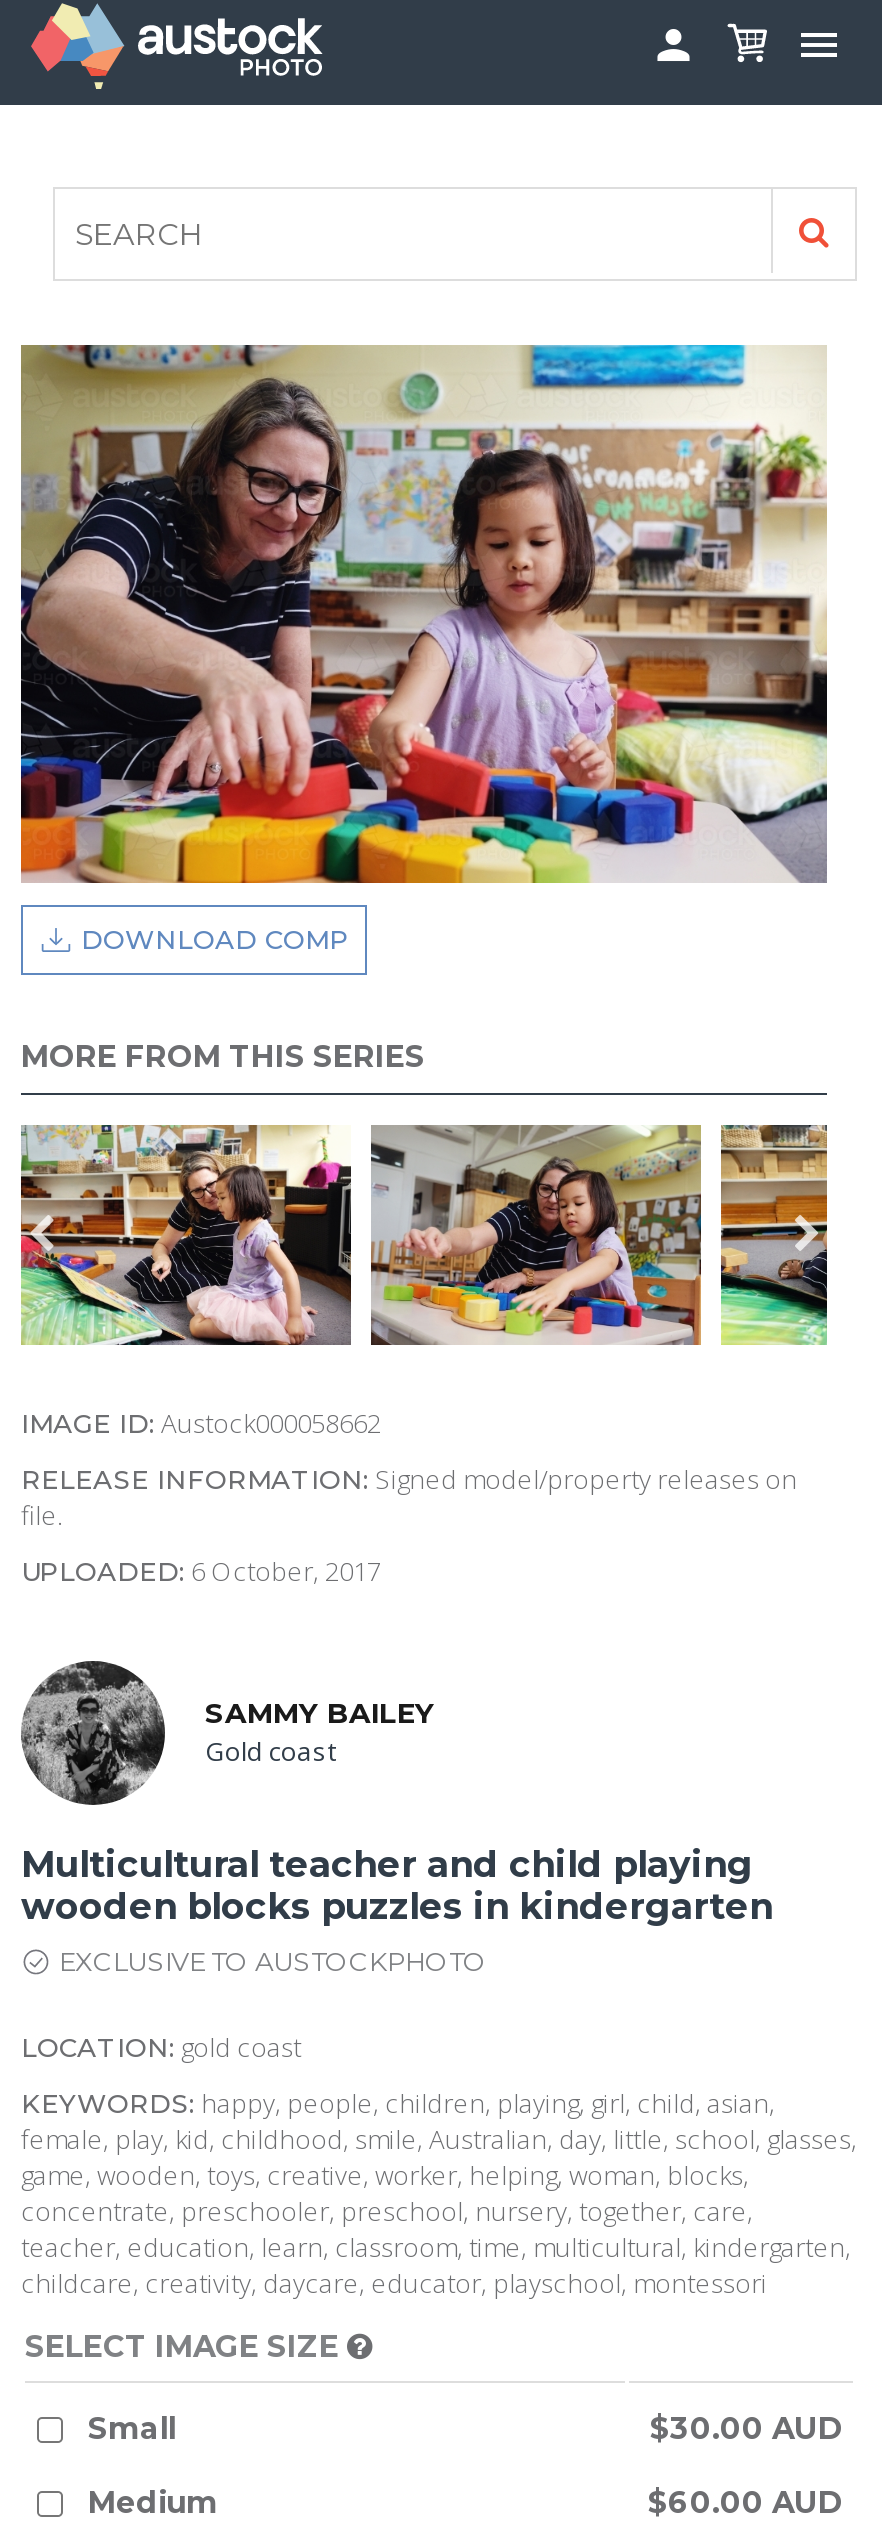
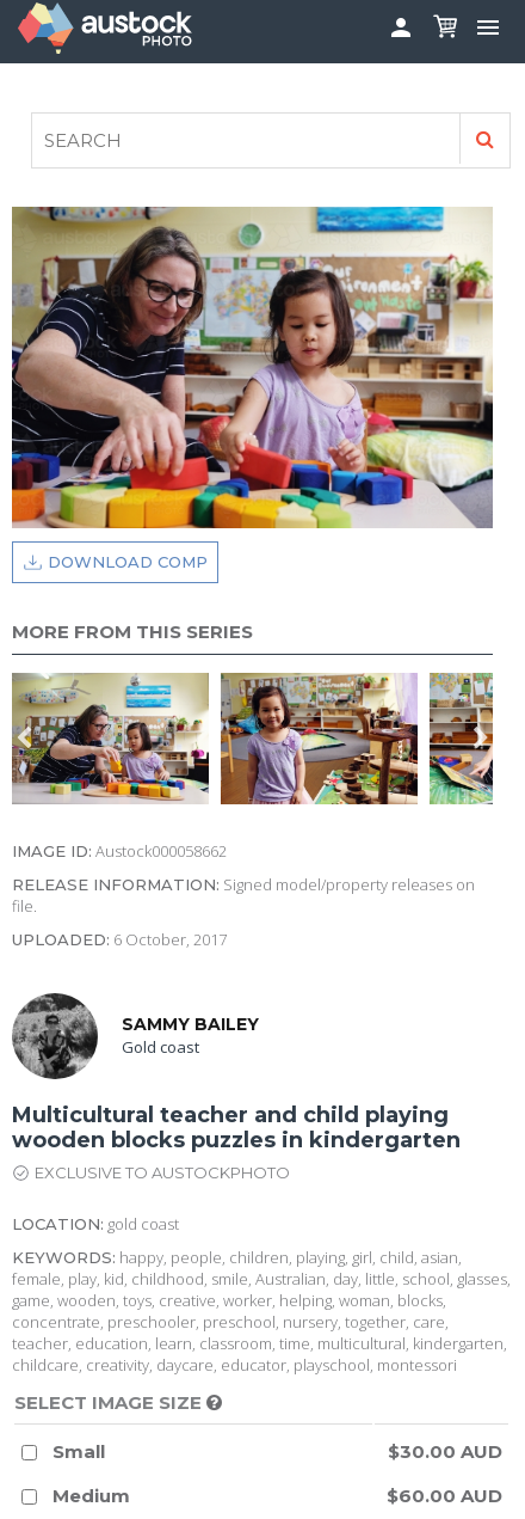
[19,1125,353,1347] [image] -> [11,673,210,804] [image]
[369,1123,703,1345] [image] -> [220,673,419,806] [image]
[719,1123,829,1345] [image] -> [428,672,494,804] [image]

